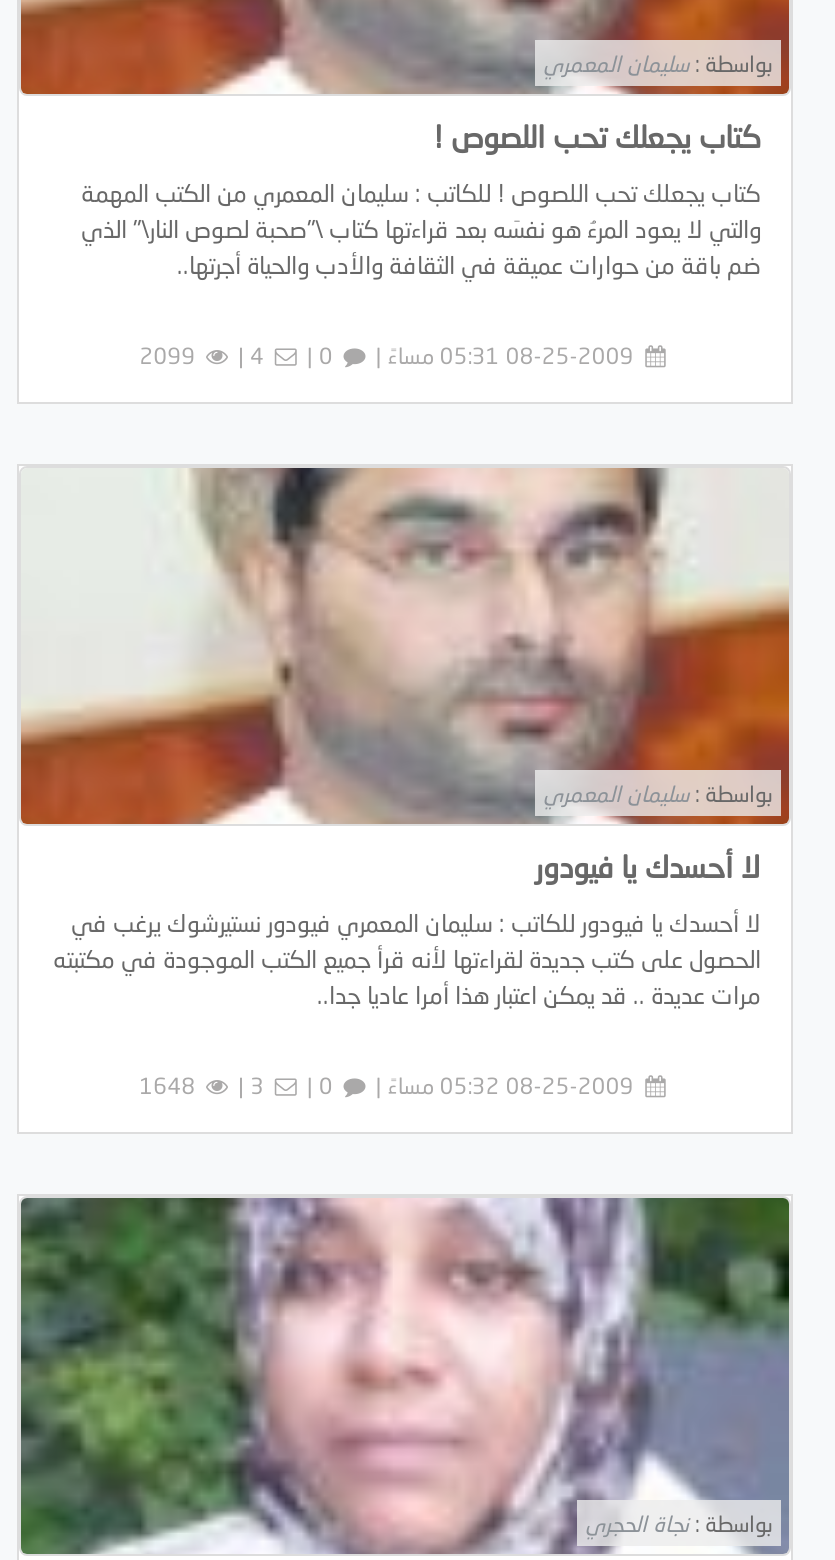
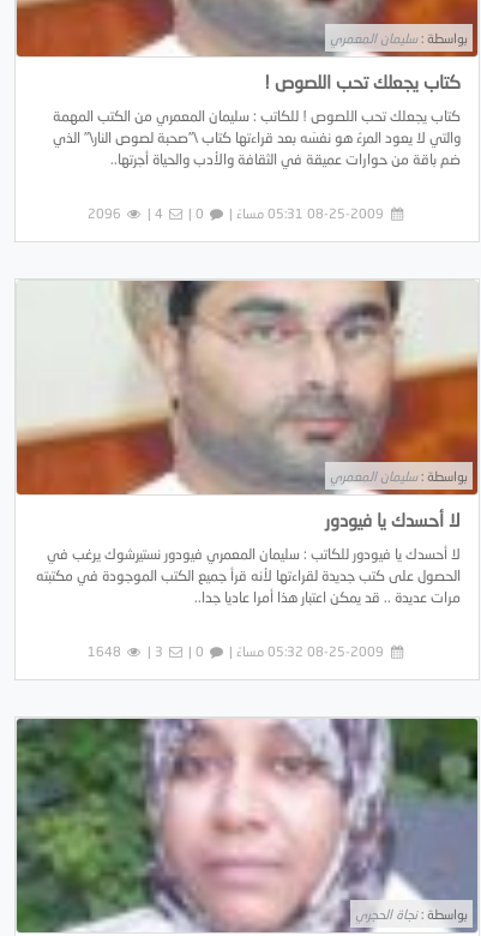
[139,342,195,368] 2099 -> [88,205,121,221] 2096

